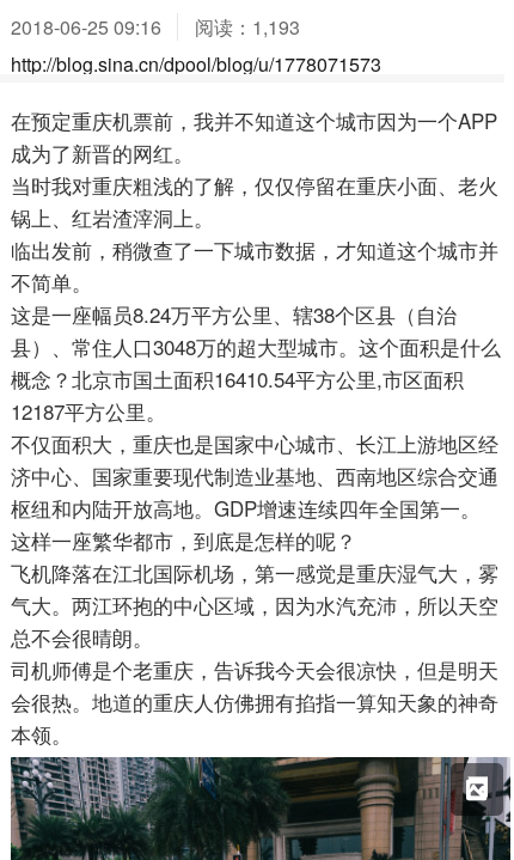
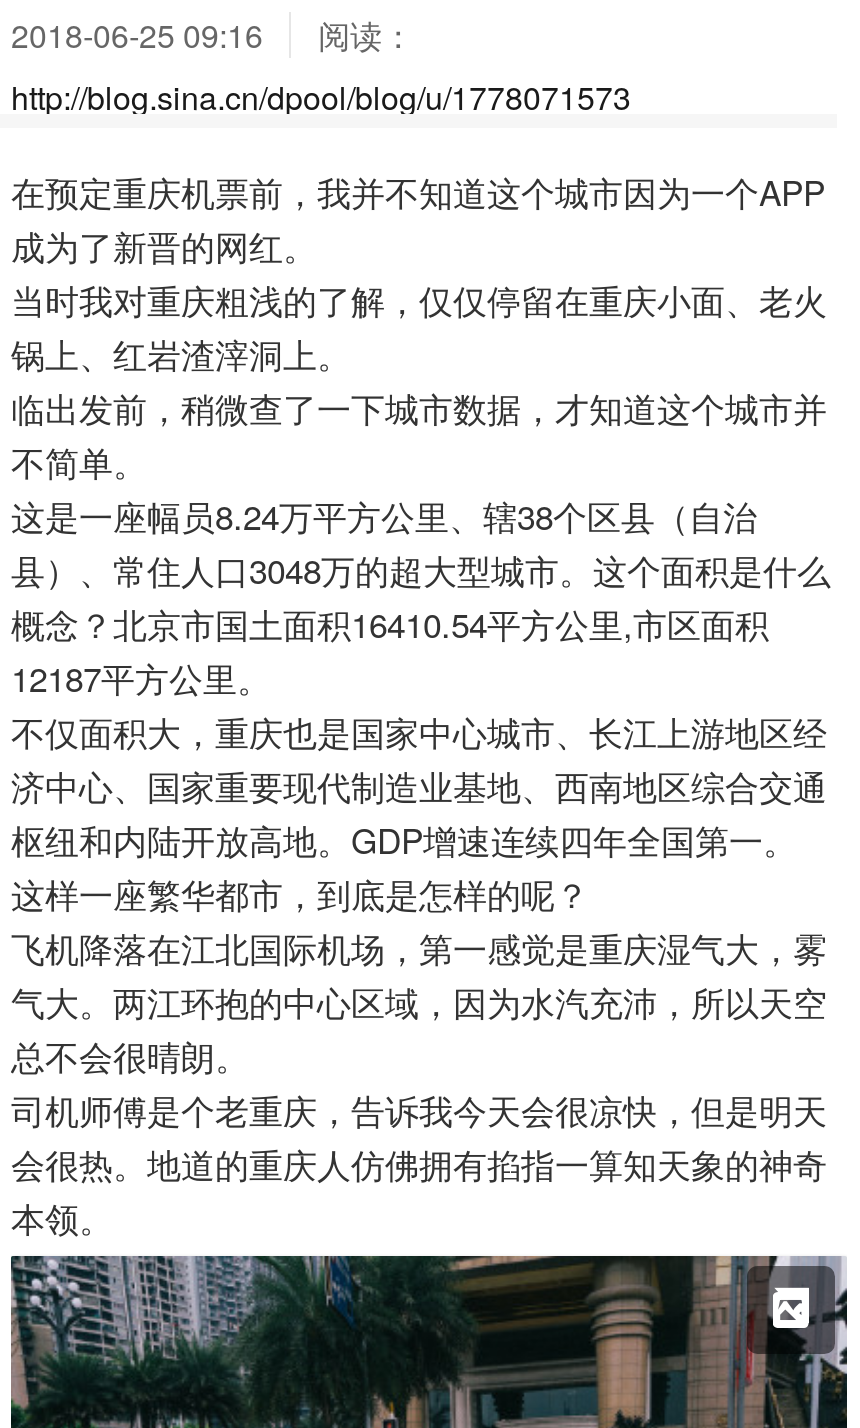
[194,13,300,41] 阅读：1,193 -> [318,12,414,58] 阅读：

